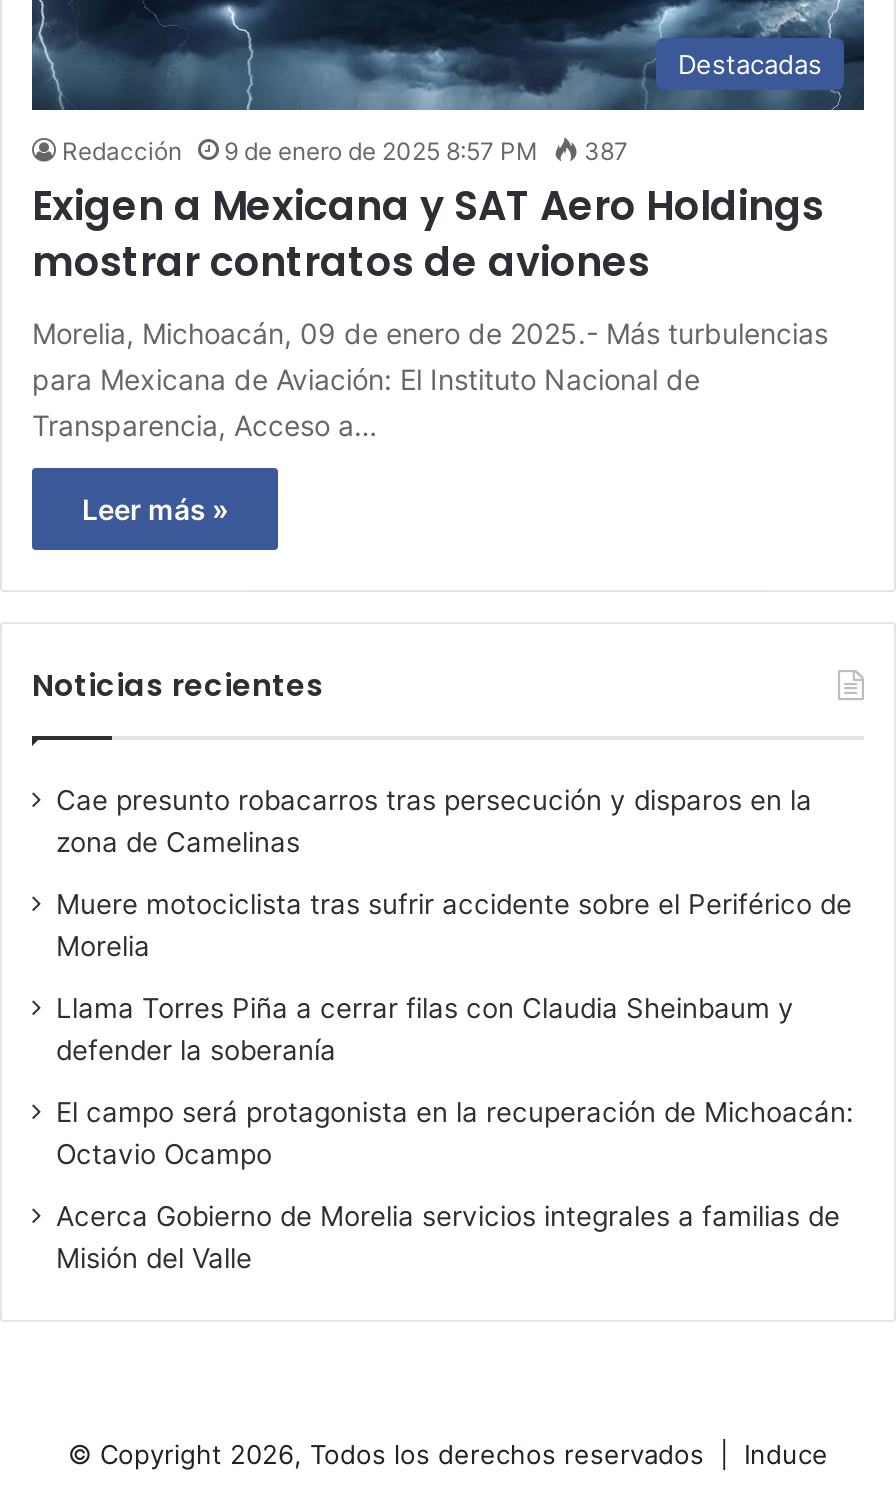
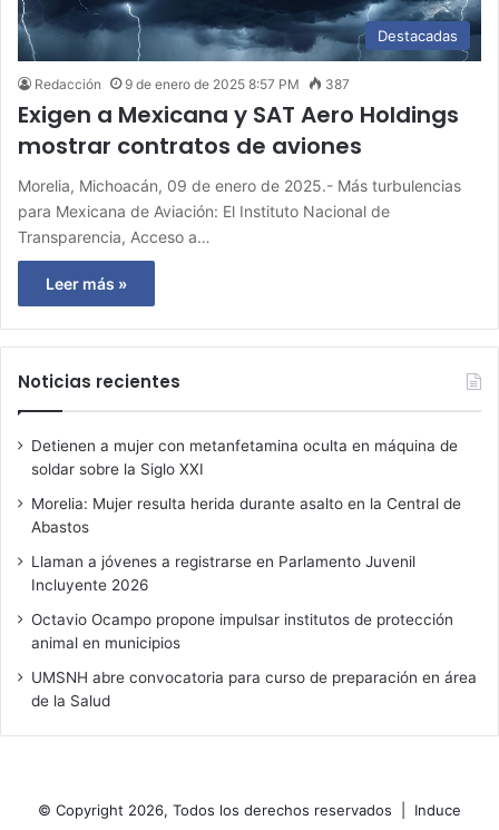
[56,784,812,858] Cae presunto robacarros tras persecución y disparos en la | zona de Camelinas -> [31,437,458,478] Detienen a mujer con metanfetamina oculta en máquina de | soldar sobre la Siglo XXI
[56,888,852,962] Muere motociclista tras sufrir accidente sobre el Periférico de | Morelia -> [31,495,461,536] Morelia: Mujer resulta herida durante asalto en la Central de | Abastos
[56,992,794,1066] Llama Torres Piña a cerrar filas con Claudia Sheinbaum y | defender la soberanía -> [31,552,415,594] Llaman a jóvenes a registrarse en Parlamento Juvenil | Incluyente 2026
[56,1096,854,1170] El campo será protagonista en la recuperación de Michoacán: | Octavio Ocampo -> [31,610,453,652] Octavio Ocampo propone impulsar institutos de protección | animal en municipios
[56,1200,840,1274] Acerca Gobierno de Morelia servicios integrales a familias de | Misión del Valle -> [31,668,477,710] UMSNH abre convocatoria para curso de preparación en área | de la Salud

